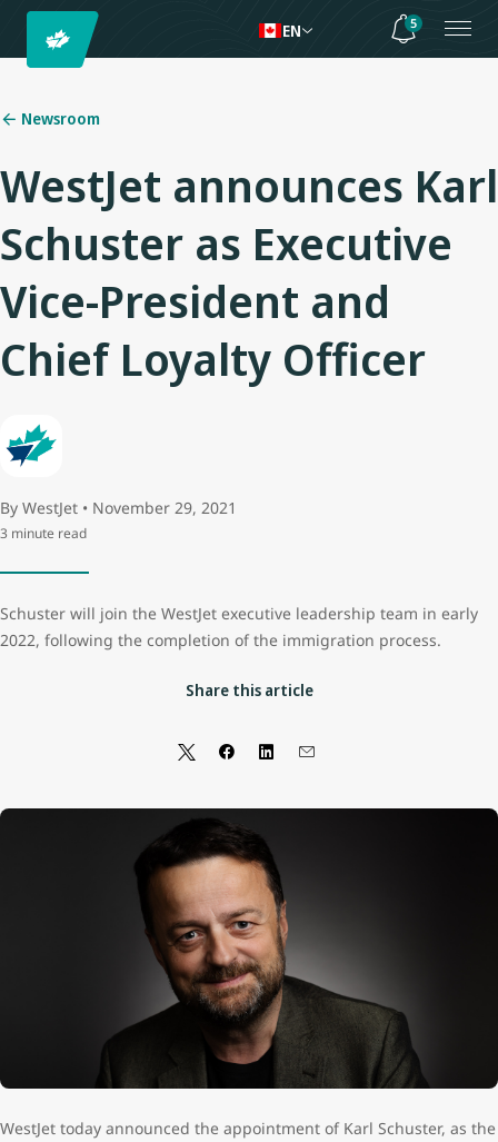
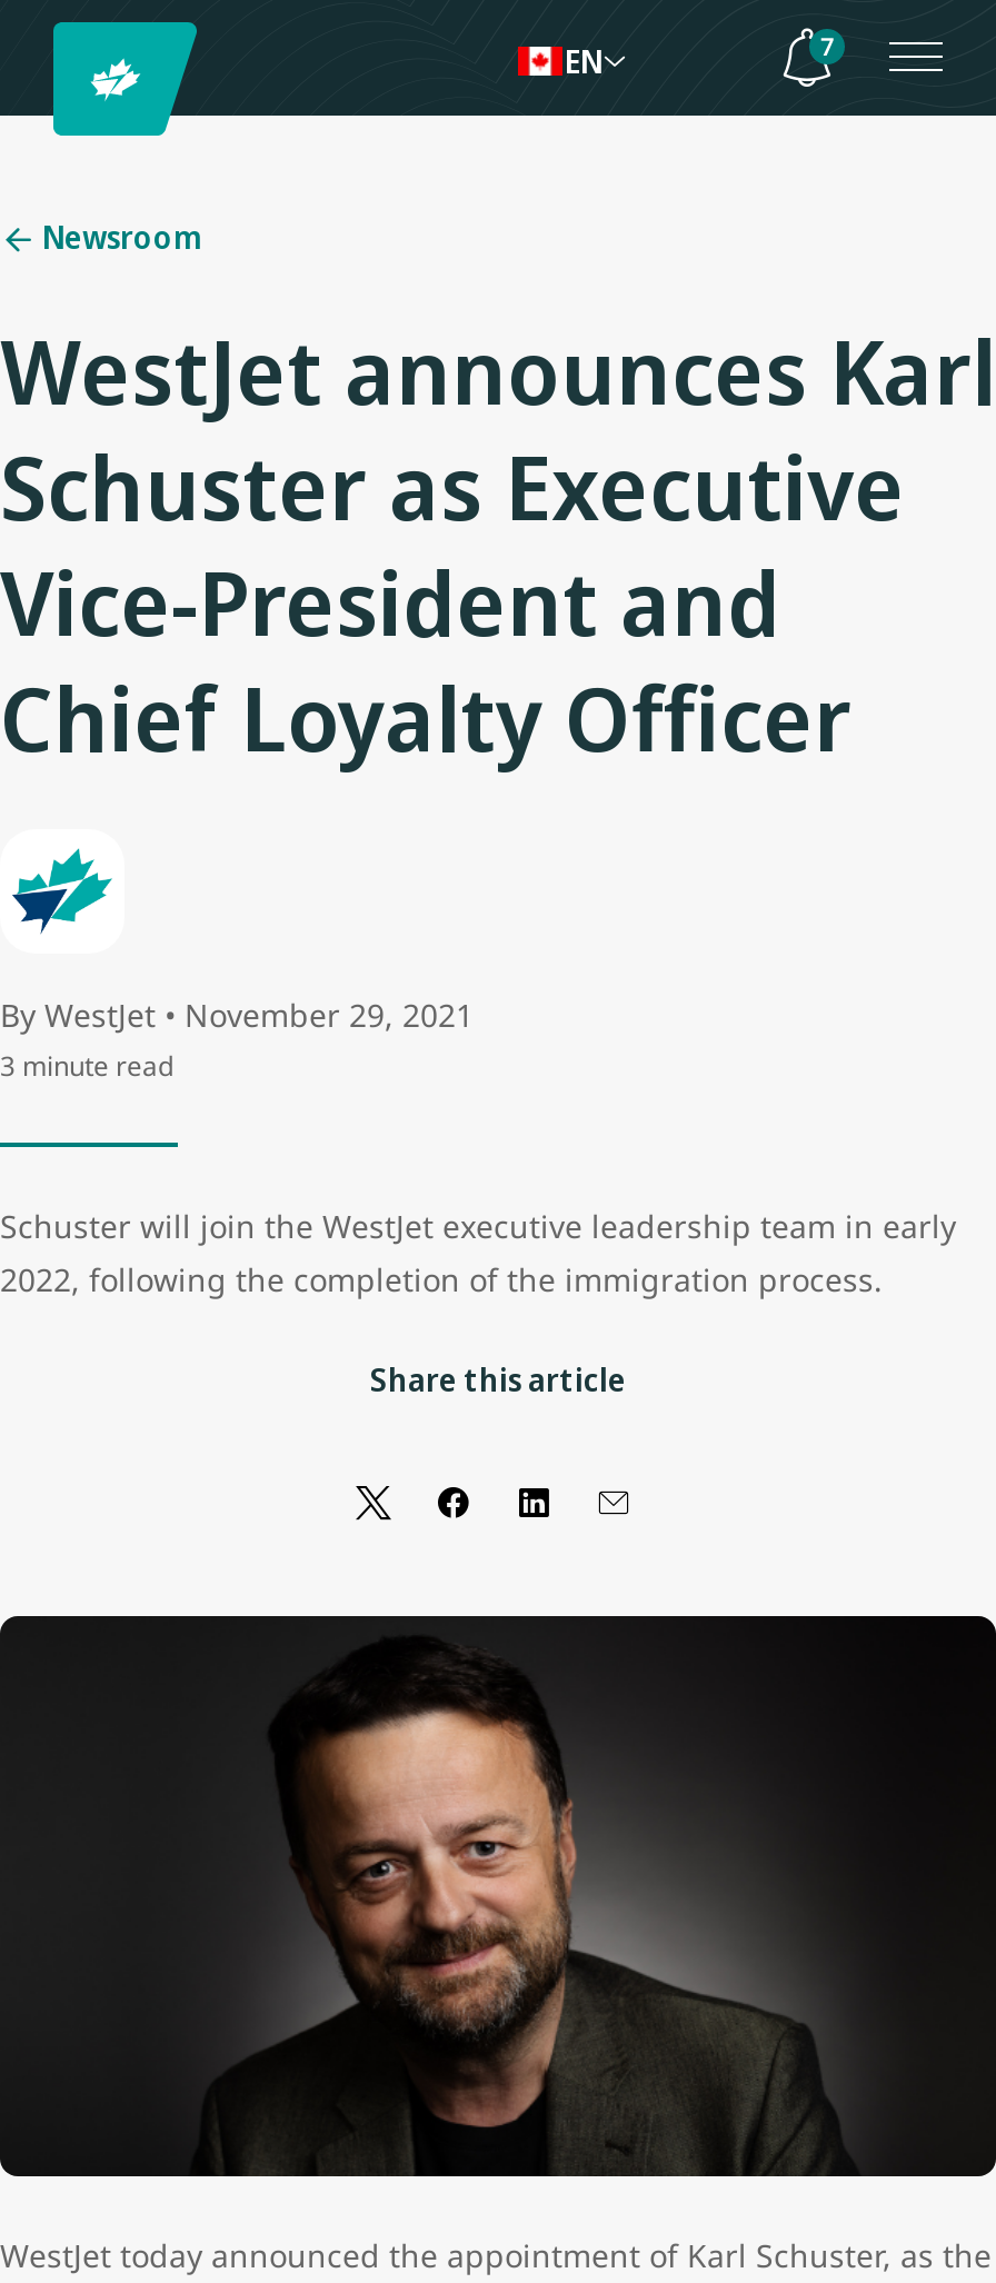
[410,14,417,31] 5 -> [820,28,834,61] 7

